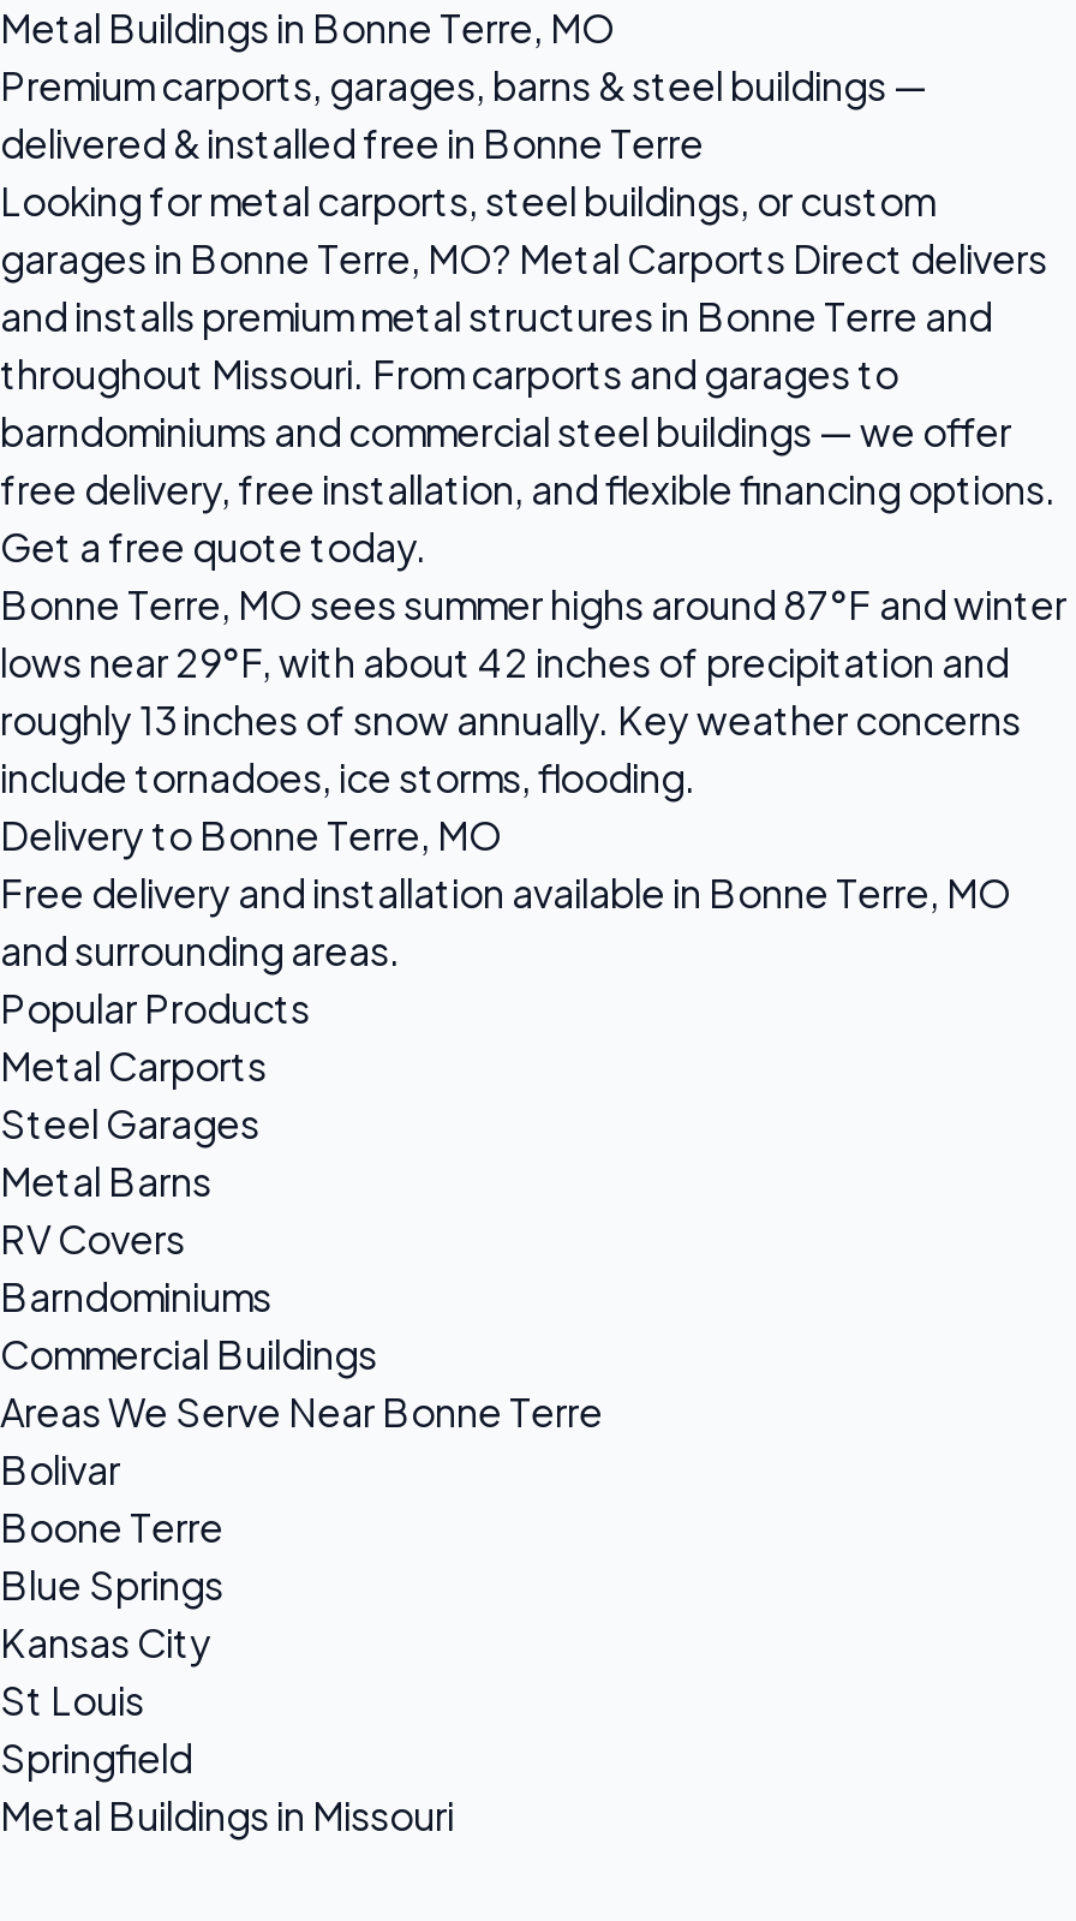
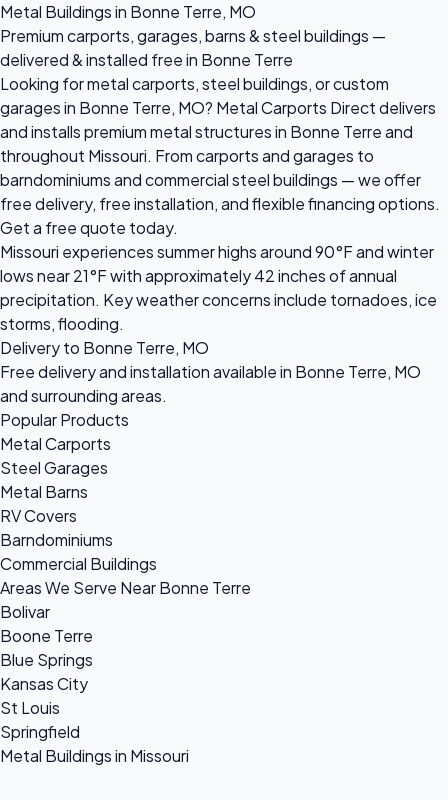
[0,579,1066,803] Bonne Terre, MO sees summer highs around 87°F and winter | lows near 29°F, with about 42 inches of precipitation and | roughly 13 inches of snow annually. Key weather concerns | include tornadoes, ice storms, flooding. -> [0,241,437,334] Missouri experiences summer highs around 90°F and winter | lows near 21°F with approximately 42 inches of annual | precipitation. Key weather concerns include tornadoes, ice | storms, flooding.

